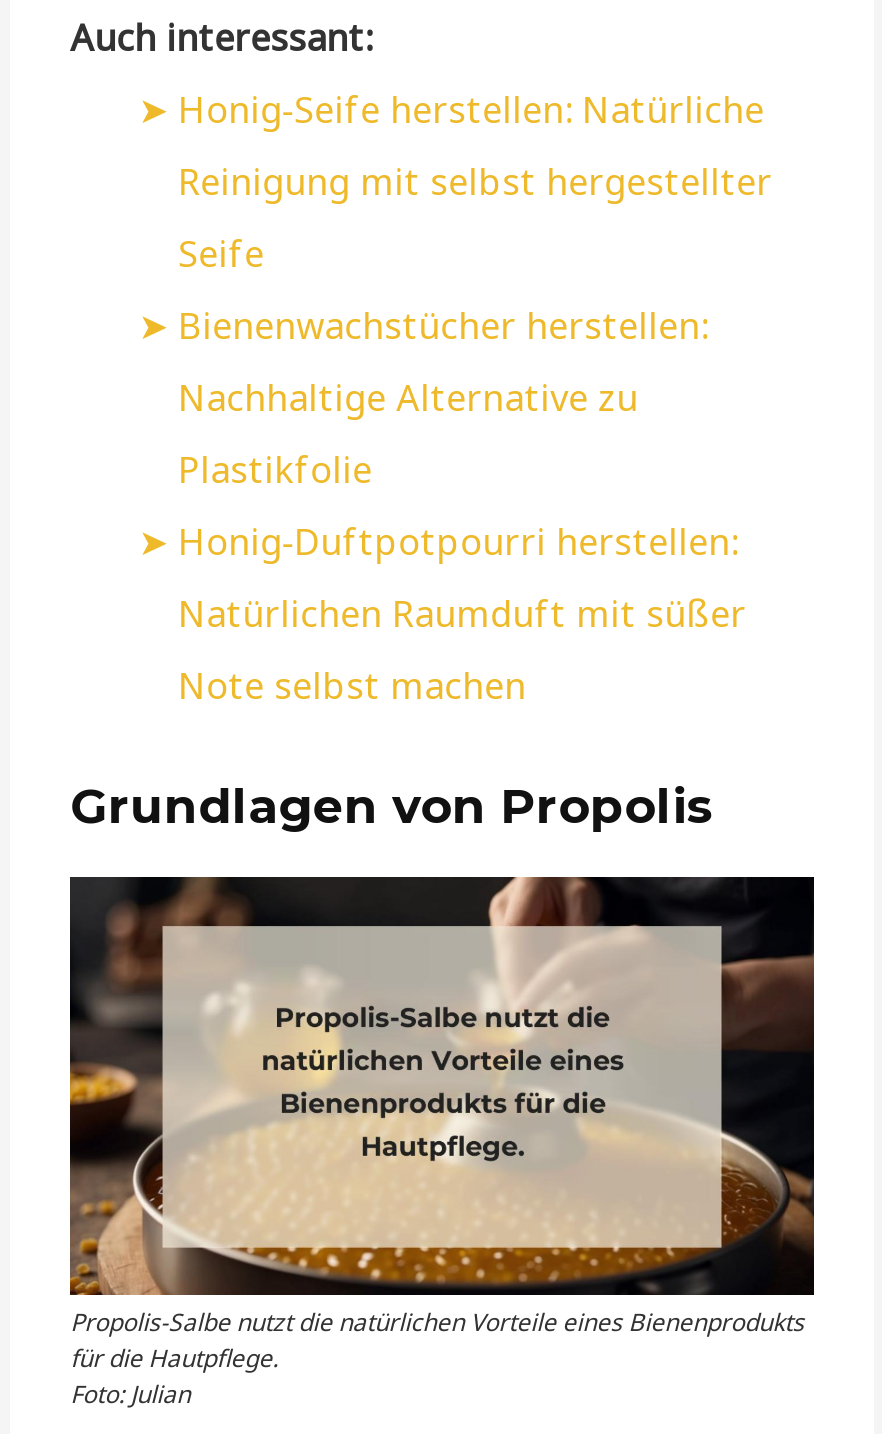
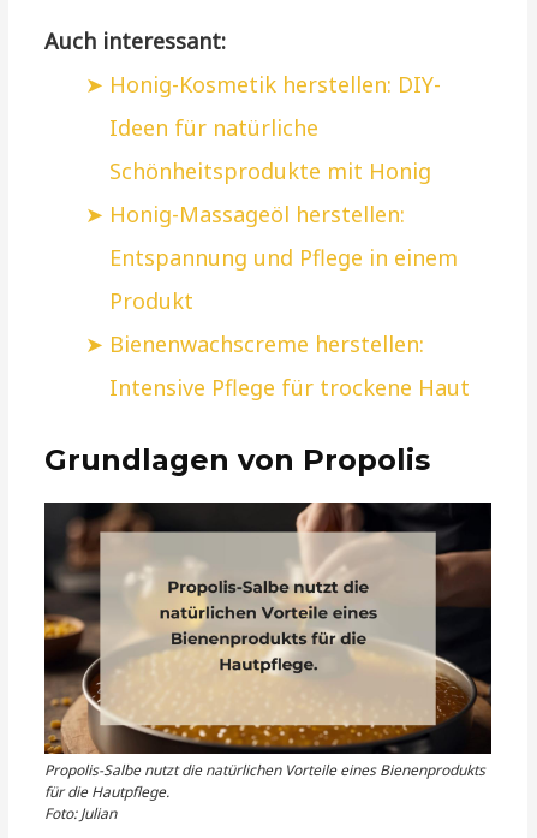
[178,85,772,709] Honig-Seife herstellen: Natürliche | Reinigung mit selbst hergestellter | Seife | Bienenwachstücher herstellen: | Nachhaltige Alternative zu | Plastikfolie | Honig-Duftpotpourri herstellen: | Natürlichen Raumduft mit süßer | Note selbst machen -> [109,70,470,402] Honig-Kosmetik herstellen: DIY- | Ideen für natürliche | Schönheitsprodukte mit Honig | Honig-Massageöl herstellen: | Entspannung und Pflege in einem | Produkt | Bienenwachscreme herstellen: | Intensive Pflege für trockene Haut

